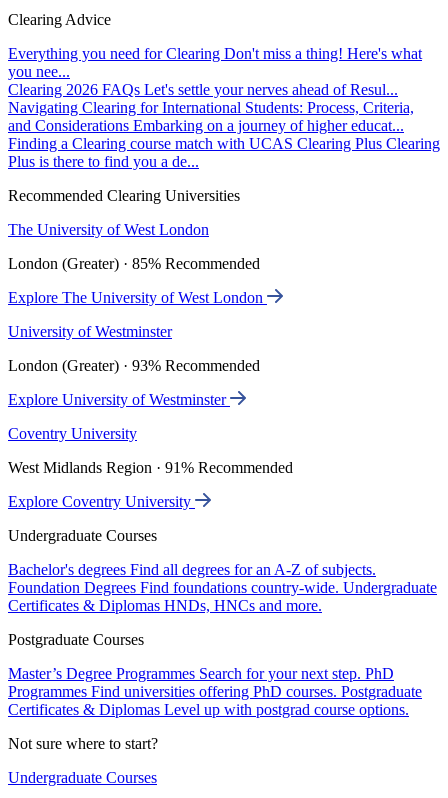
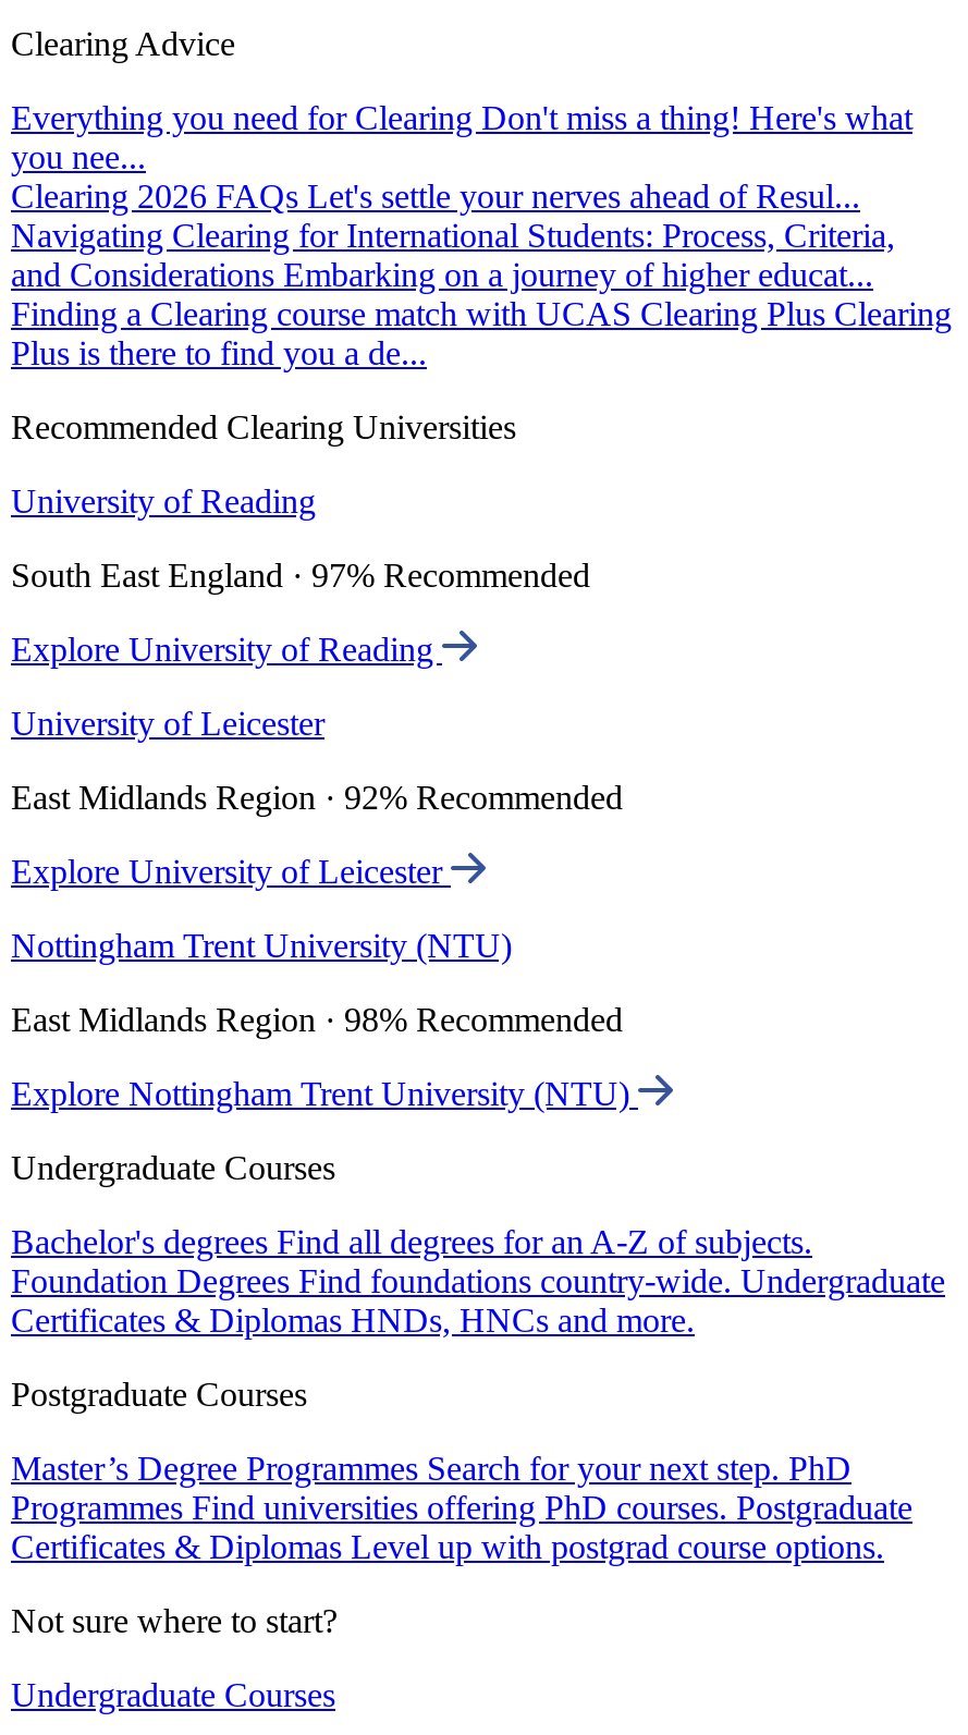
[8,221,209,238] The University of West London -> [11,483,316,520] University of Reading
[8,255,260,272] London (Greater) · 85% Recommended -> [11,557,590,594] South East England · 97% Recommended
[8,289,267,306] Explore The University of West London -> [11,631,442,668] Explore University of Reading
[8,323,172,340] University of Westminster -> [11,705,324,742] University of Leicester
[8,357,260,374] London (Greater) · 93% Recommended -> [11,779,623,816] East Midlands Region · 92% Recommended
[8,391,230,408] Explore University of Westminster -> [11,853,451,890] Explore University of Leicester
[8,425,137,442] Coventry University -> [11,927,512,964] Nottingham Trent University (NTU)
[8,459,293,476] West Midlands Region · 91% Recommended -> [11,1001,623,1038] East Midlands Region · 98% Recommended
[8,493,195,510] Explore Coventry University -> [11,1075,638,1112] Explore Nottingham Trent University (NTU)

